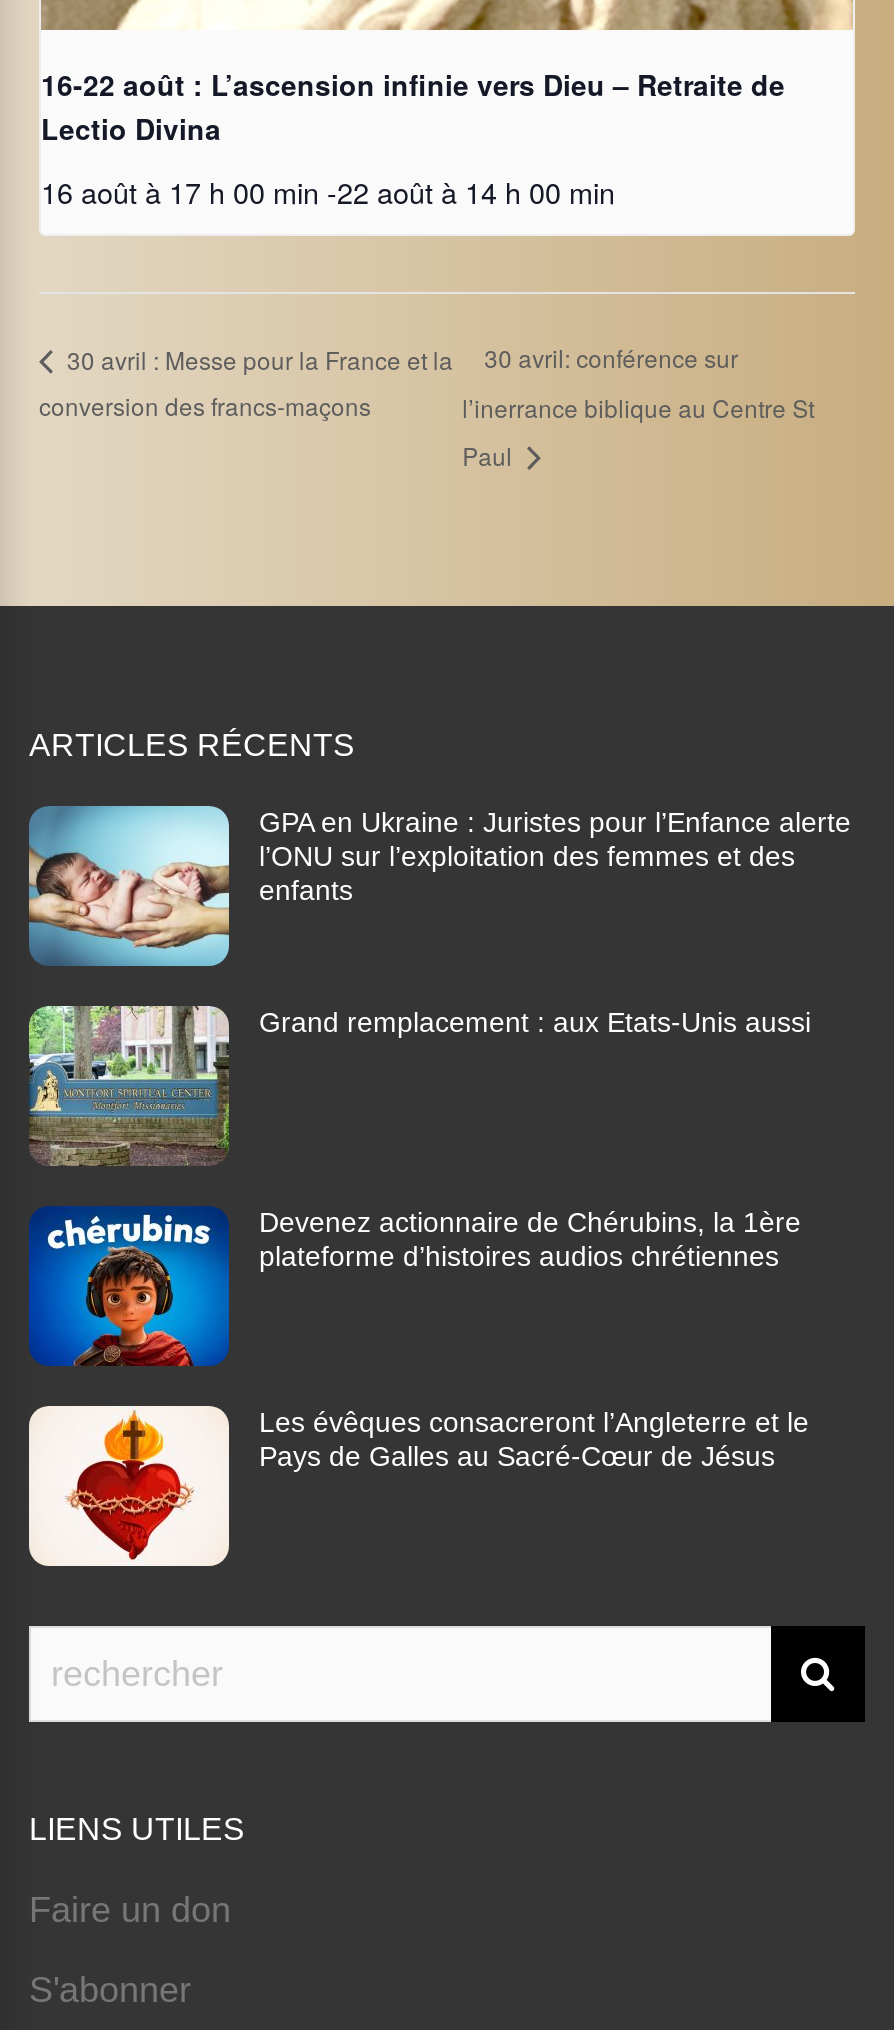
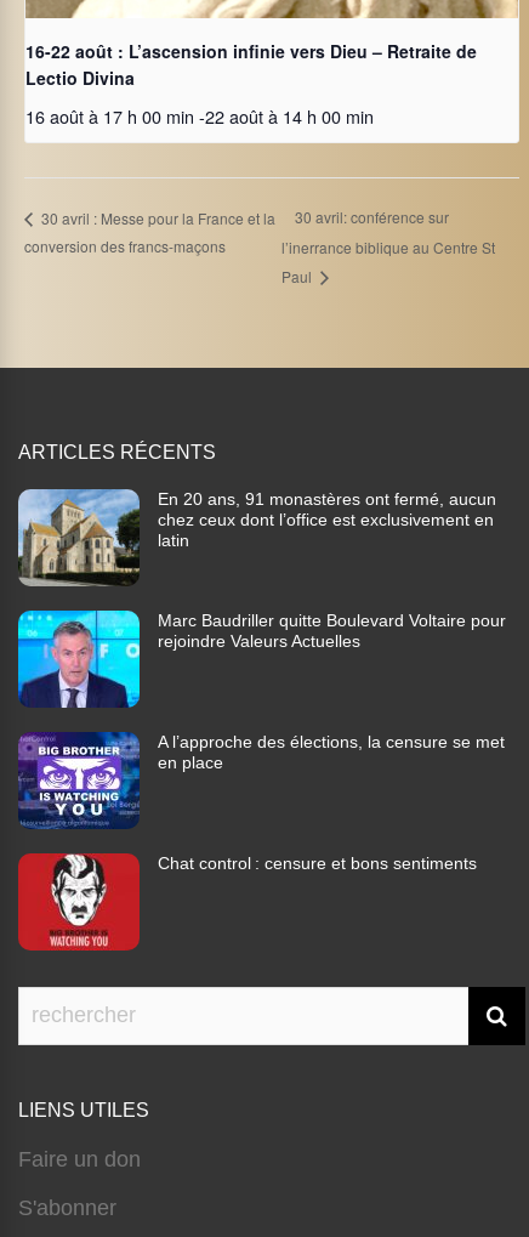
[27,806,851,968] [image] | GPA en Ukraine : Juristes pour l’Enfance alerte | l’ONU sur l’exploitation des femmes et des | enfants -> [17,489,496,588] [image] | En 20 ans, 91 monastères ont fermé, aucun | chez ceux dont l’office est exclusivement en | latin
[27,1004,811,1168] [image] | Grand remplacement : aux Etats-Unis aussi -> [17,609,506,709] [image] | Marc Baudriller quitte Boulevard Voltaire pour | rejoindre Valeurs Actuelles
[29,1206,801,1368] [image] | Devenez actionnaire de Chérubins, la 1ère | plateforme d’histoires audios chrétiennes -> [18,732,505,829] [image] | A l’approche des élections, la censure se met | en place
[27,1404,809,1568] [image] | Les évêques consacreront l’Angleterre et le | Pays de Galles au Sacré-Cœur de Jésus -> [17,852,477,952] [image] | Chat control : censure et bons sentiments

